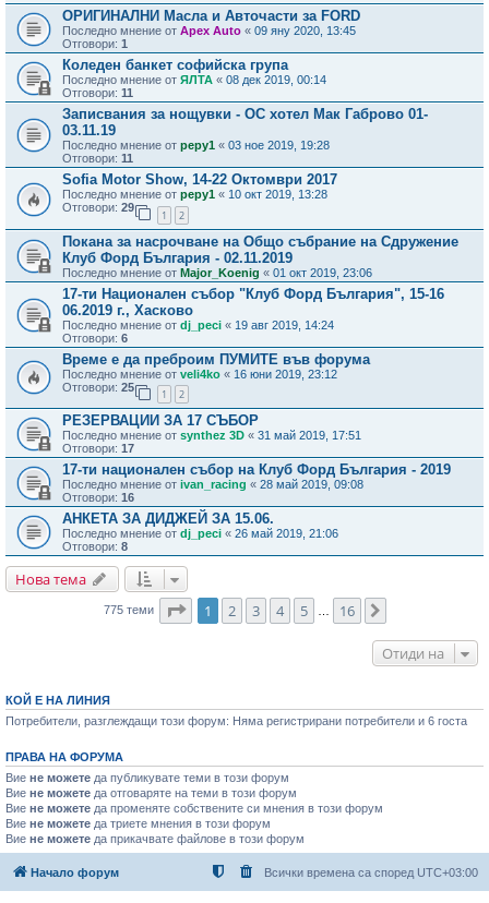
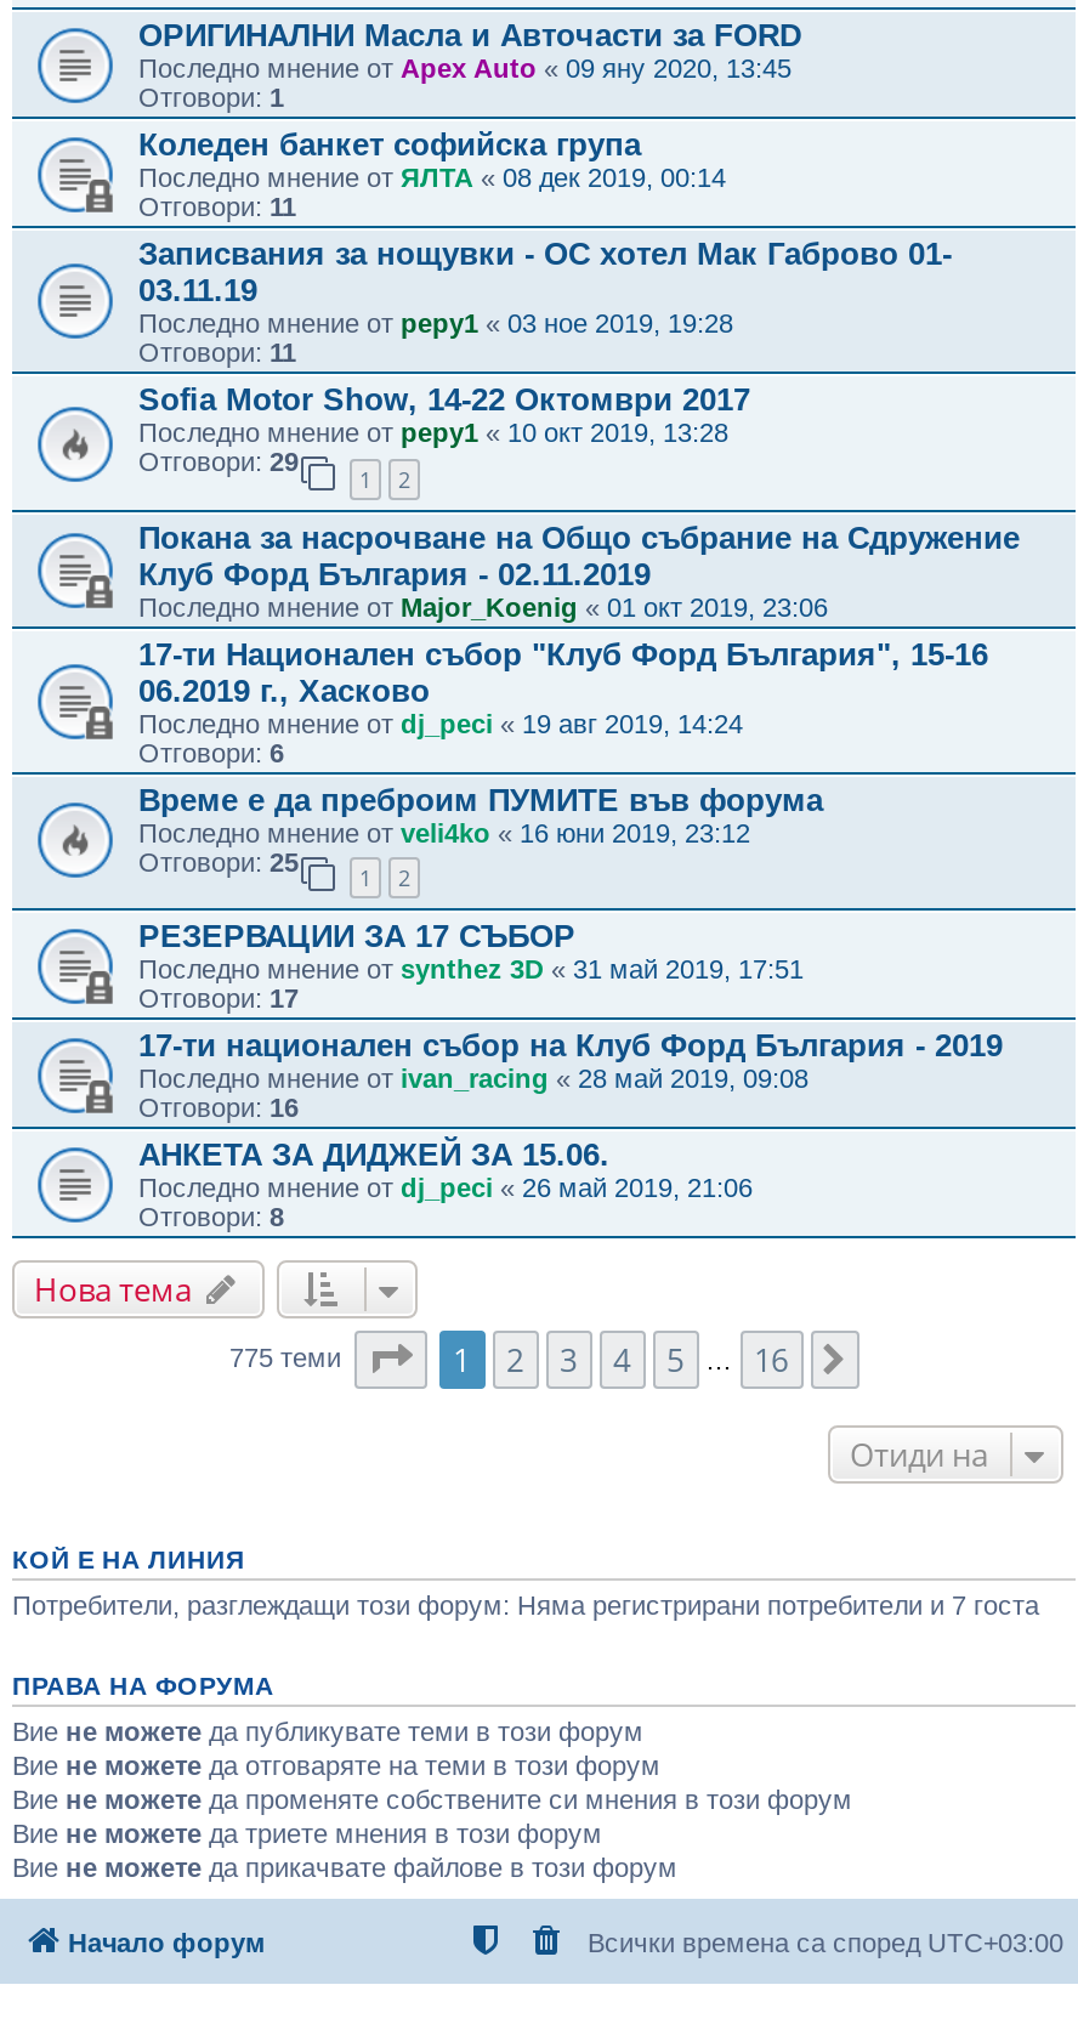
[5,715,467,728] Потребители, разглеждащи този форум: Няма регистрирани потребители и 6 госта -> [12,1591,1039,1620] Потребители, разглеждащи този форум: Няма регистрирани потребители и 7 госта

